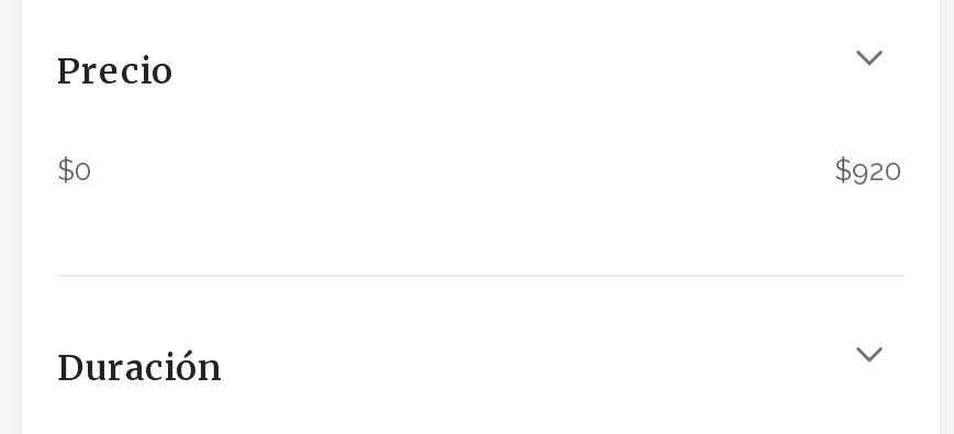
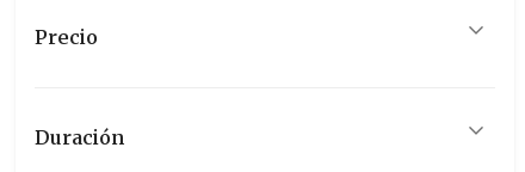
[57,155,905,188] $0 | $920 -> none

